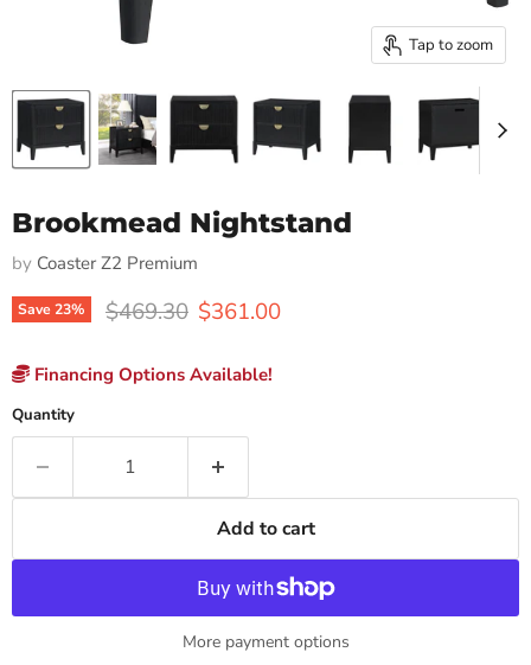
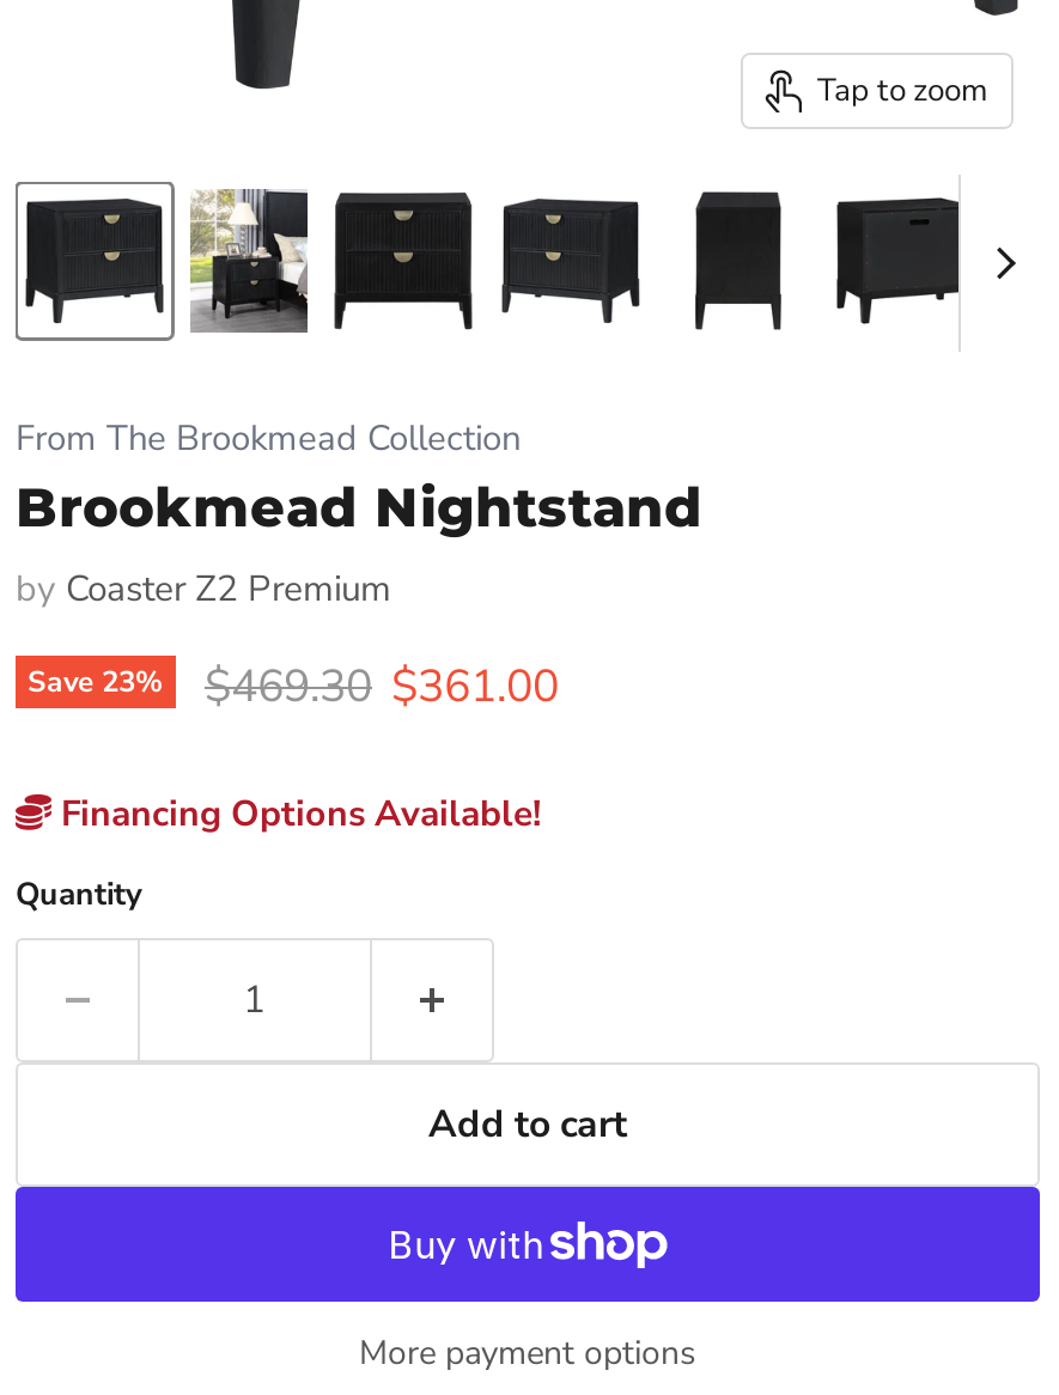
none -> [16,414,521,462] From The Brookmead Collection

